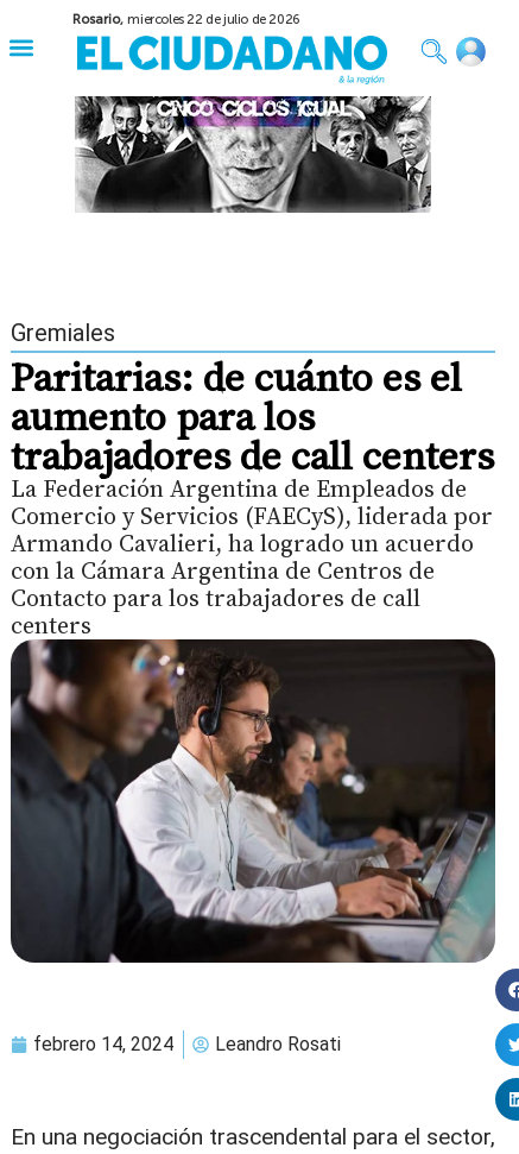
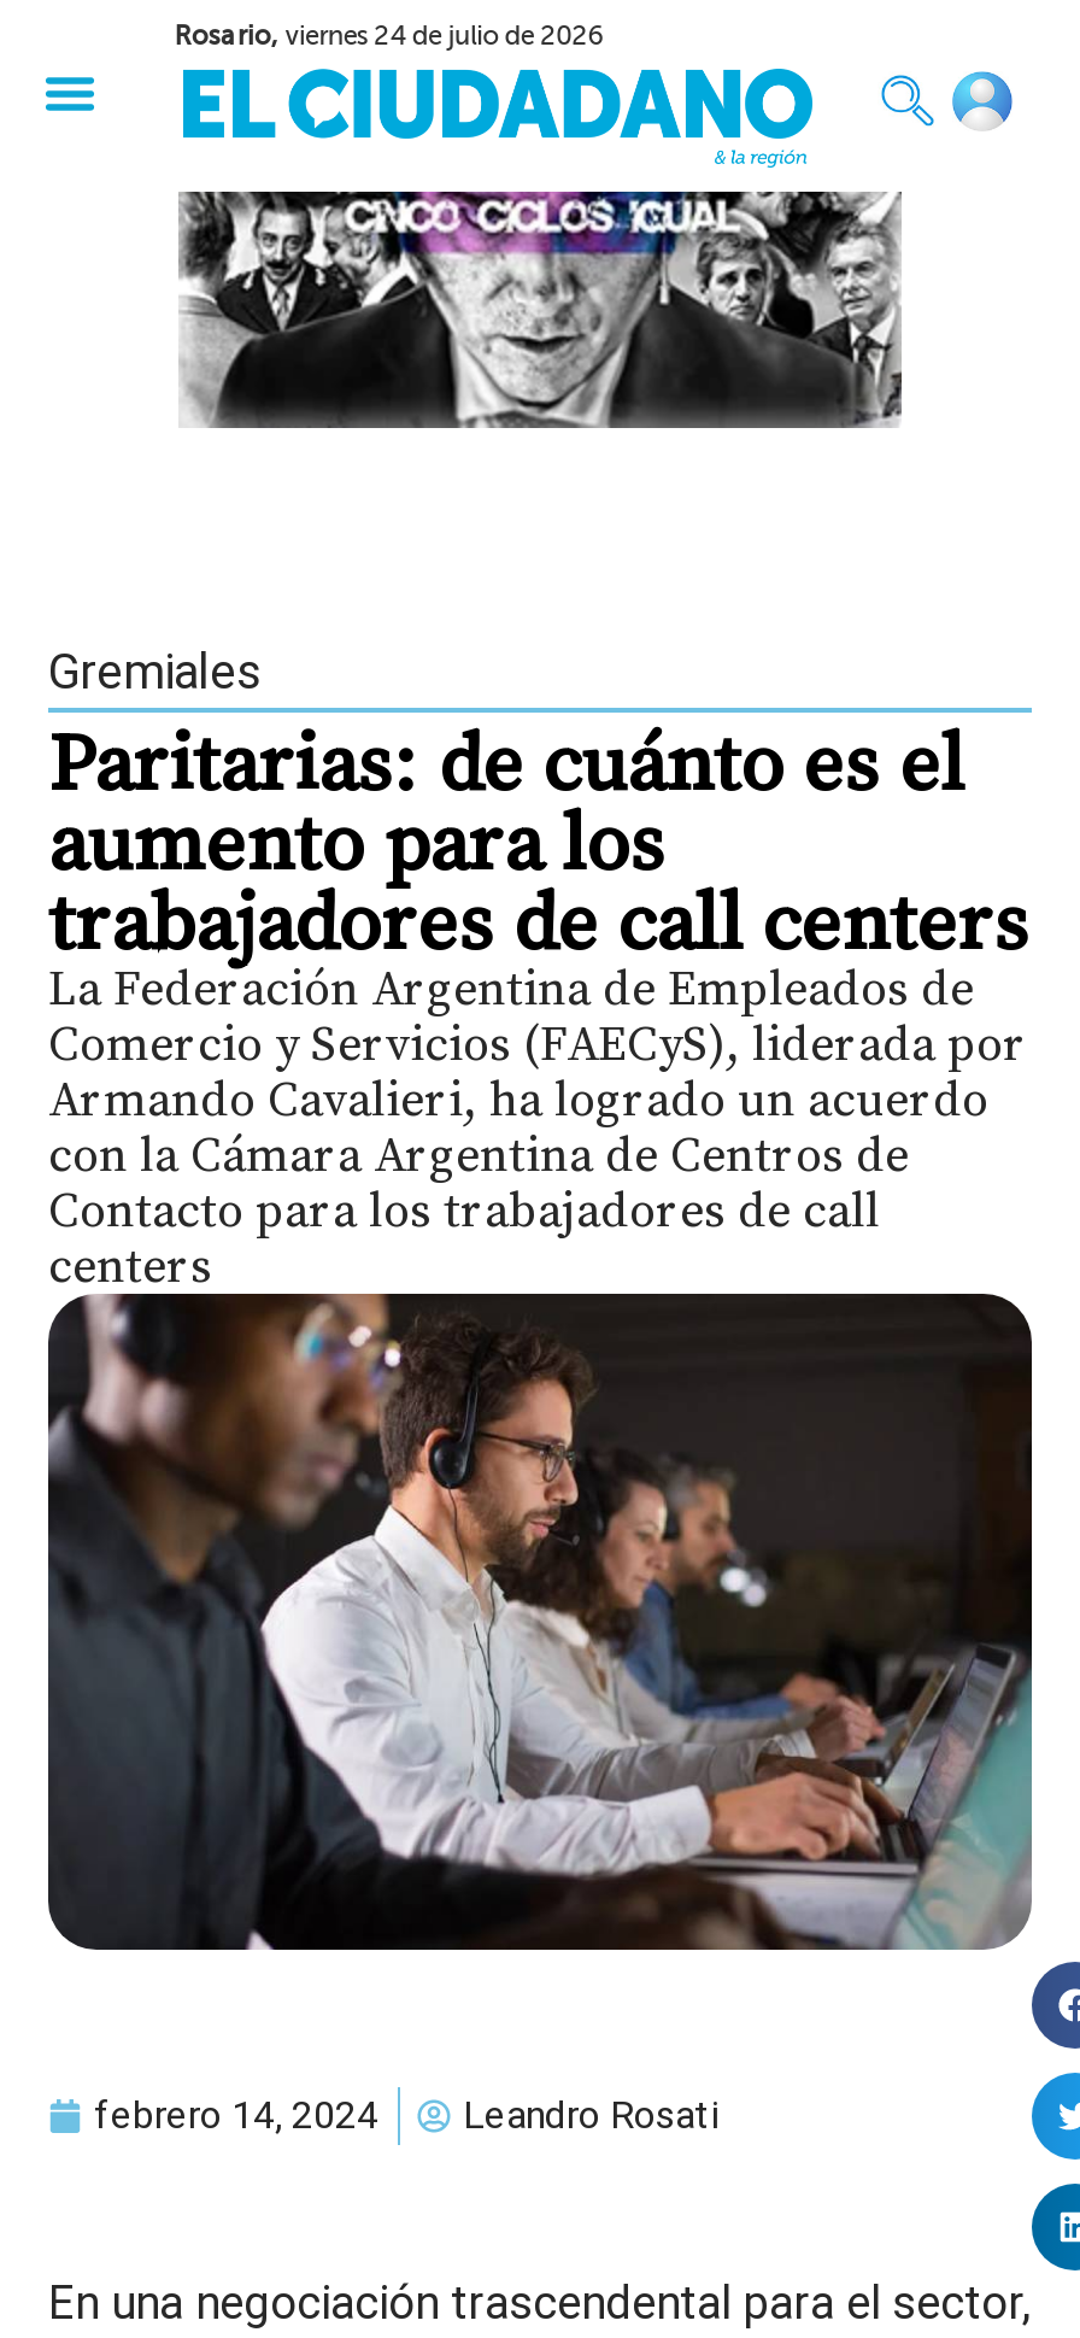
[73,12,300,27] Rosario, miercoles 22 de julio de 2026 -> [174,20,604,52] Rosario, viernes 24 de julio de 2026

